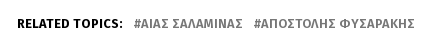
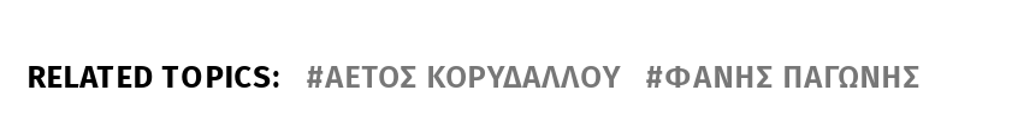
[141,16,415,31] ΑΊΑΣ ΣΑΛΑΜΊΝΑΣ | ΑΠΟΣΤΌΛΗΣ ΦΥΣΑΡΆΚΗΣ -> [325,60,922,96] ΑΕΤΌΣ ΚΟΡΥΔΑΛΛΟΎ | ΦΆΝΗΣ ΠΑΓΏΝΗΣ

